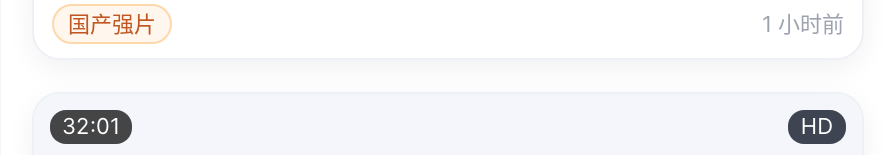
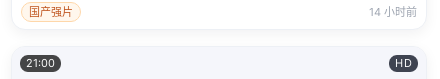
[762,9,844,37] 1 小时前 -> [369,5,417,19] 14 小时前
[62,111,120,139] 32:01 -> [26,56,55,70] 21:00

